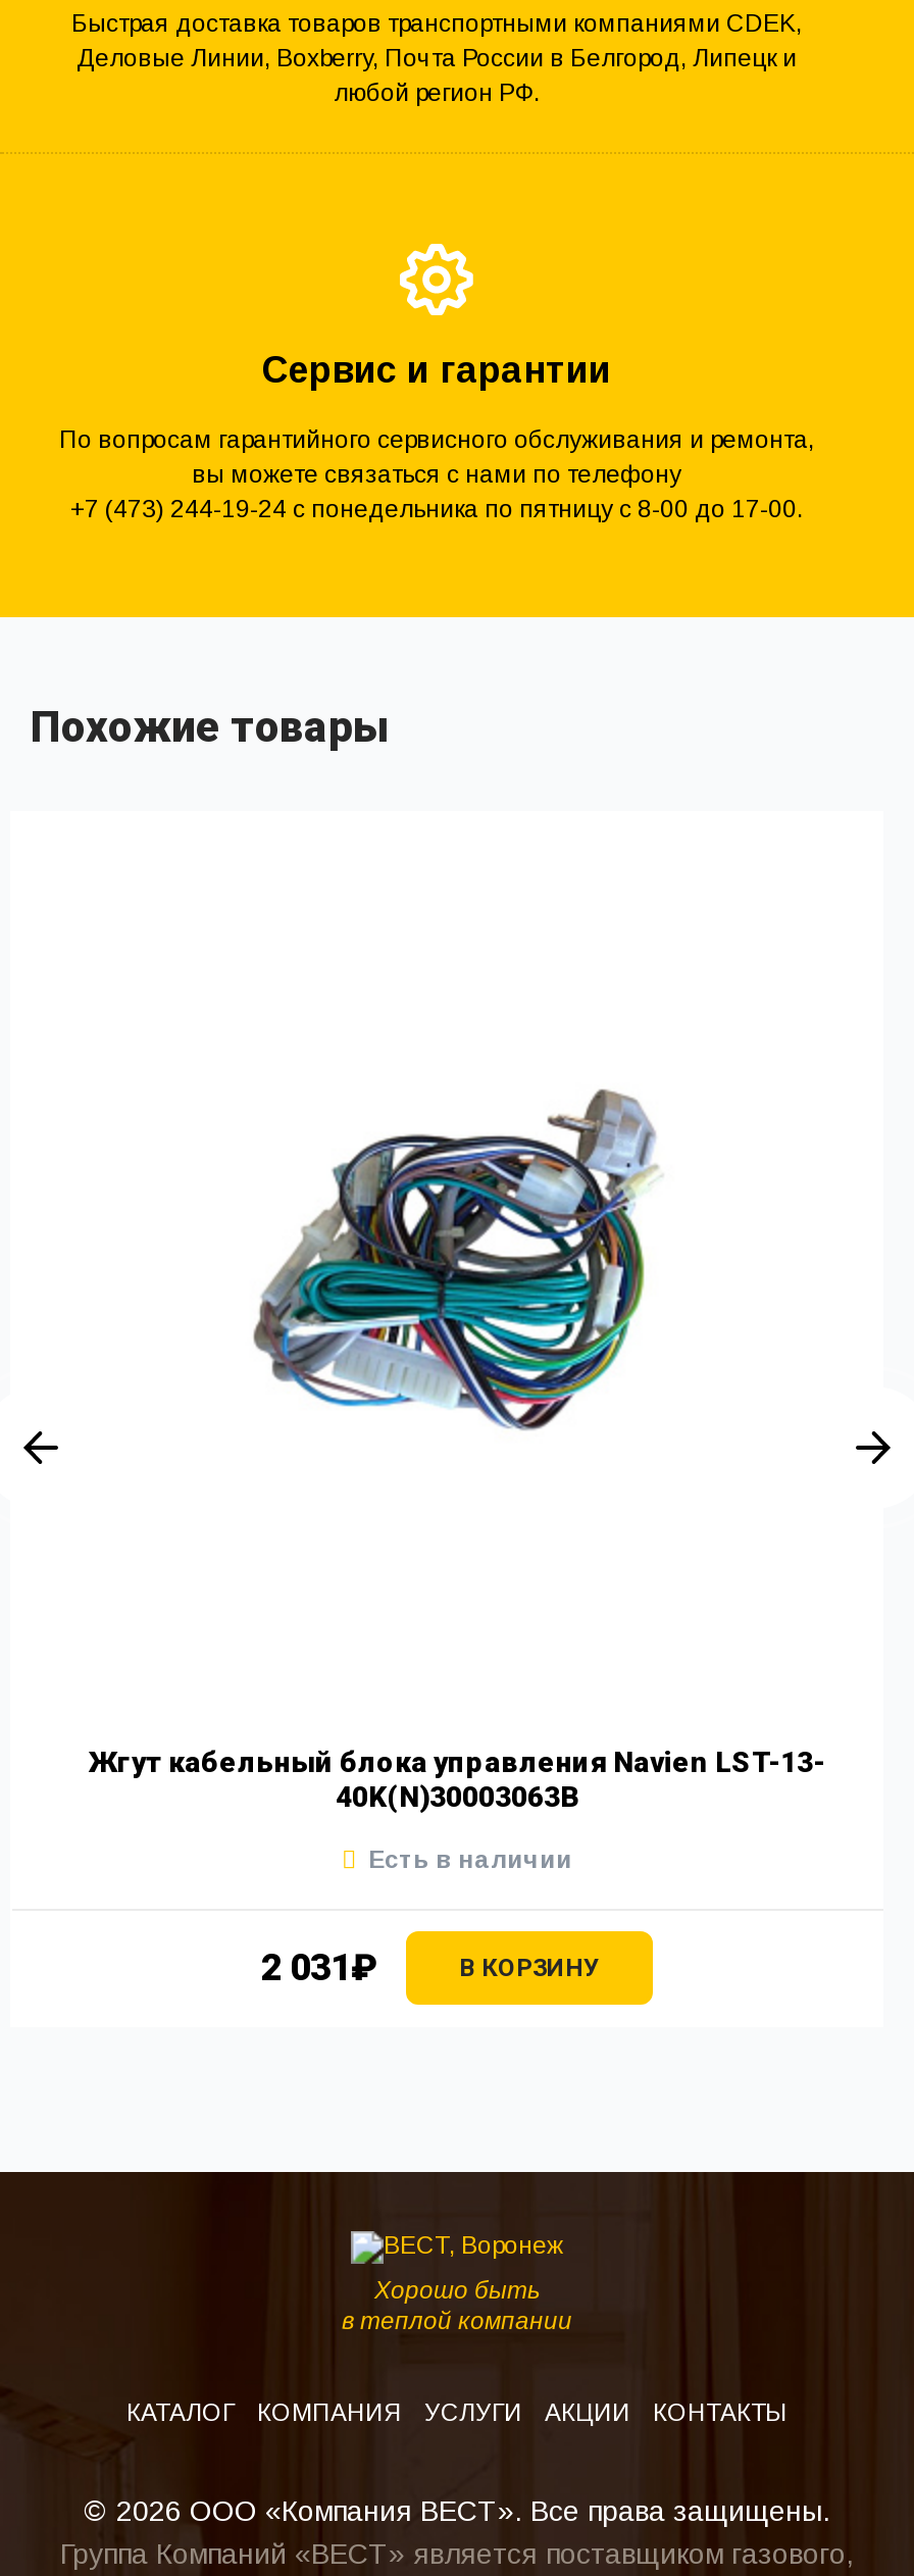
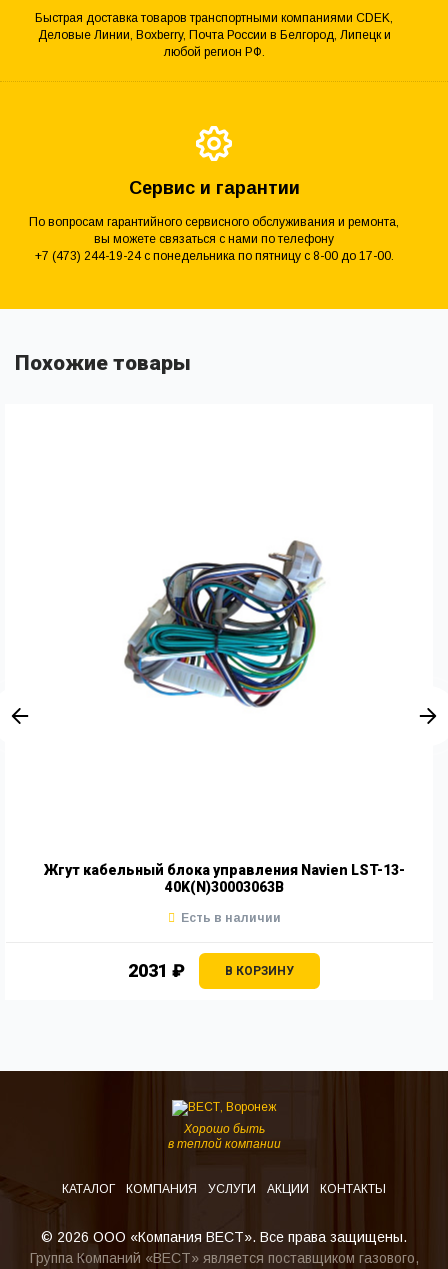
[261,1946,377,1988] 2 031₽ -> [128,960,185,981] 2031 ₽

